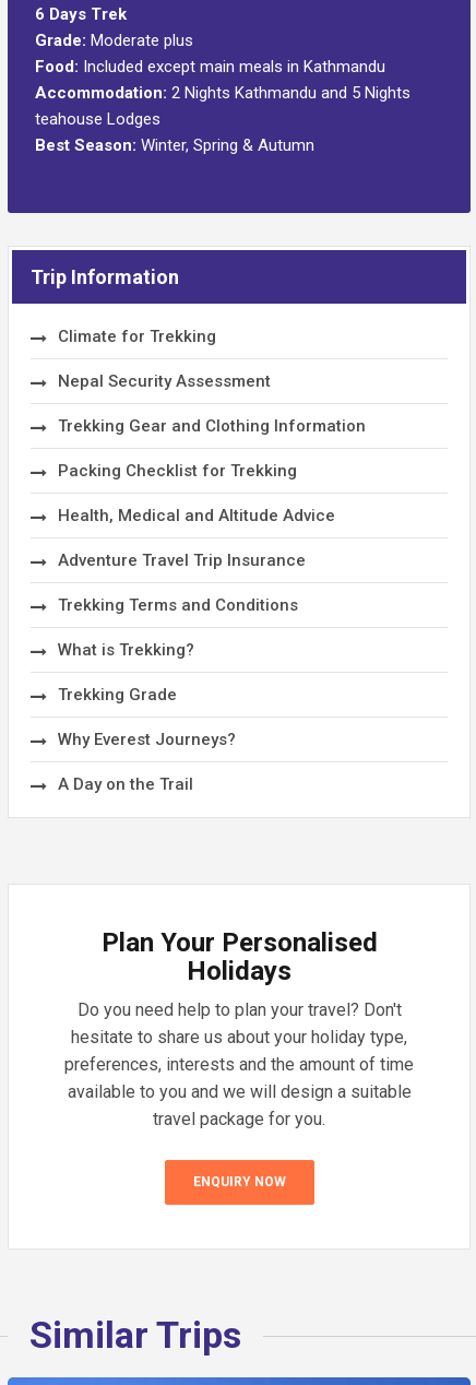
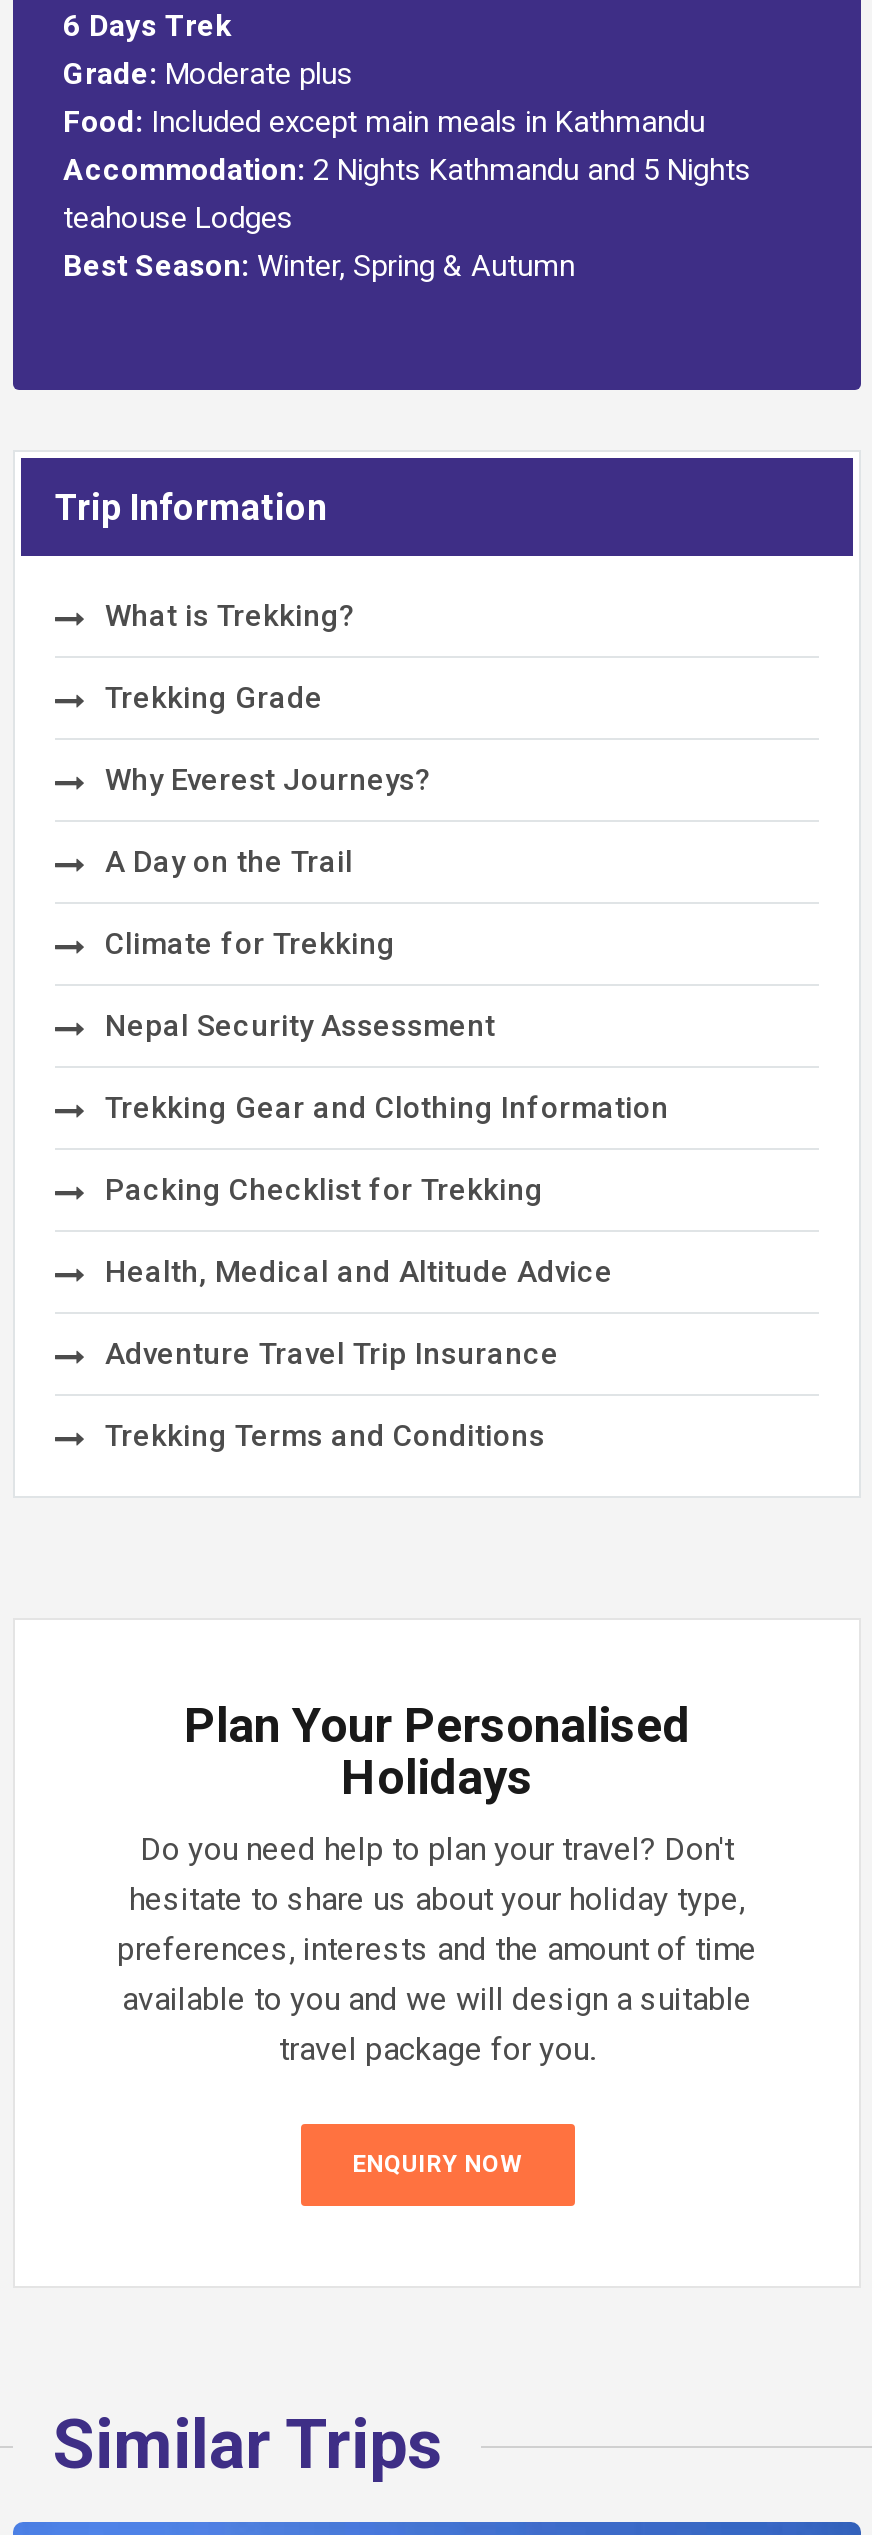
moved [58,327,366,615] -> [105,926,669,1454]: Climate for Trekking | Nepal Security Assessment | Trekking Gear and Clothing Information | Packing Checklist for Trekking | Health, Medical and Altitude Advice | Adventure Travel Trip Insurance | Trekking Terms and Conditions
moved [58,640,236,794] -> [105,598,431,880]: What is Trekking? | Trekking Grade | Why Everest Journeys? | A Day on the Trail

